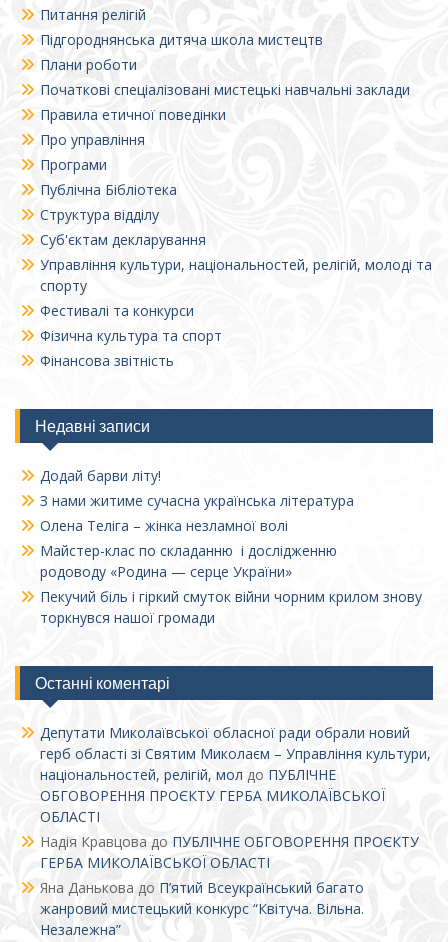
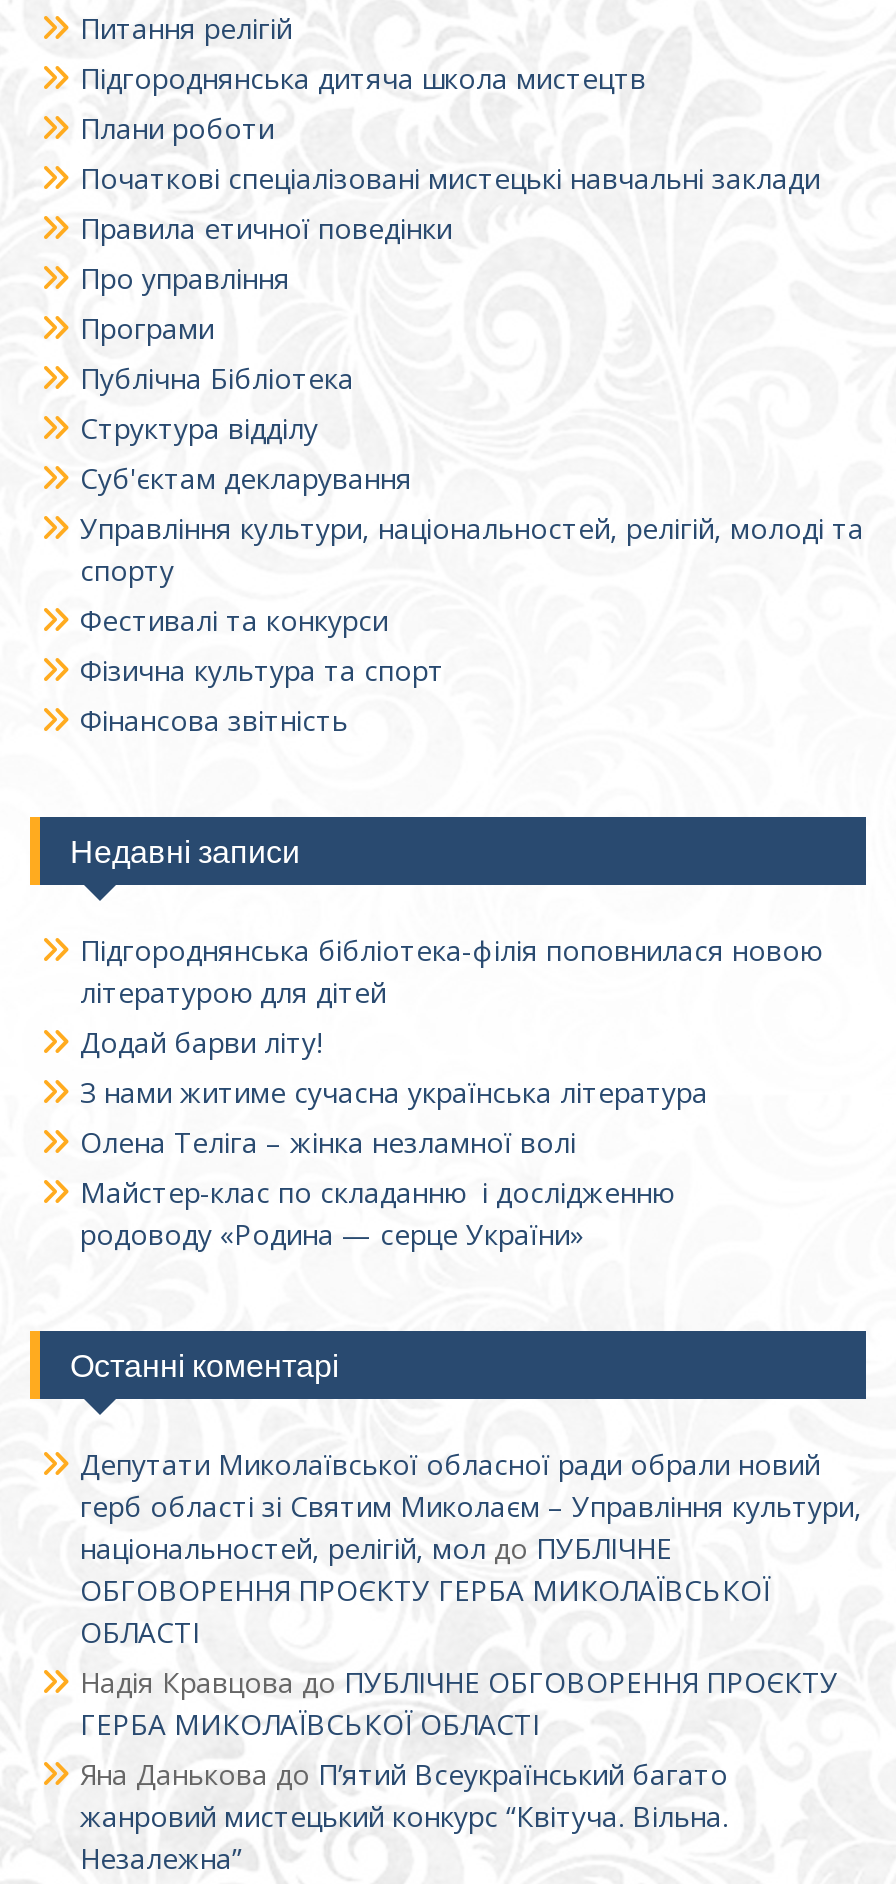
none -> [80,931,822,1011] Підгороднянська бібліотека-філія поповнилася новою | літературою для дітей
moved [40,465,354,580] -> [80,1023,708,1253]: Додай барви літу! | З нами житиме сучасна українська література | Олена Теліга – жінка незламної волі | Майстер-клас по складанню і дослідженню | родоводу «Родина — серце України»
[40,586,422,626] Пекучий біль і гіркий смуток війни чорним крилом знову | торкнувся нашої громади -> none

